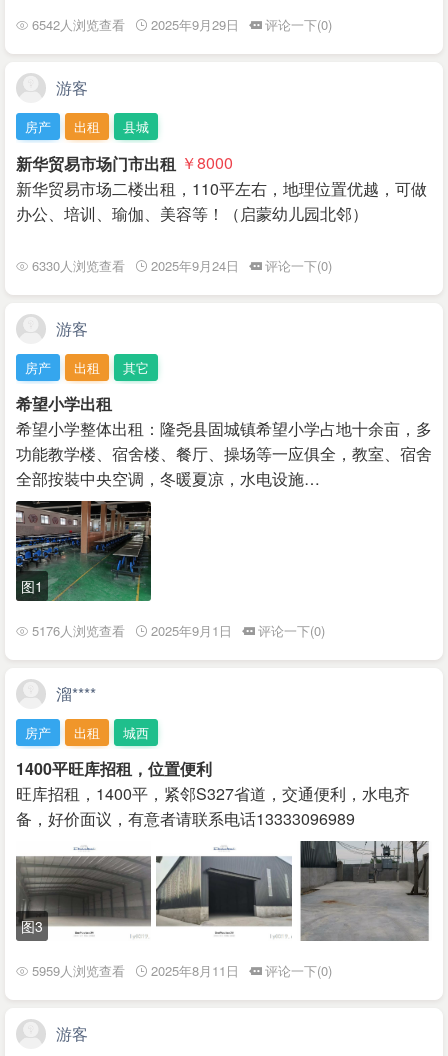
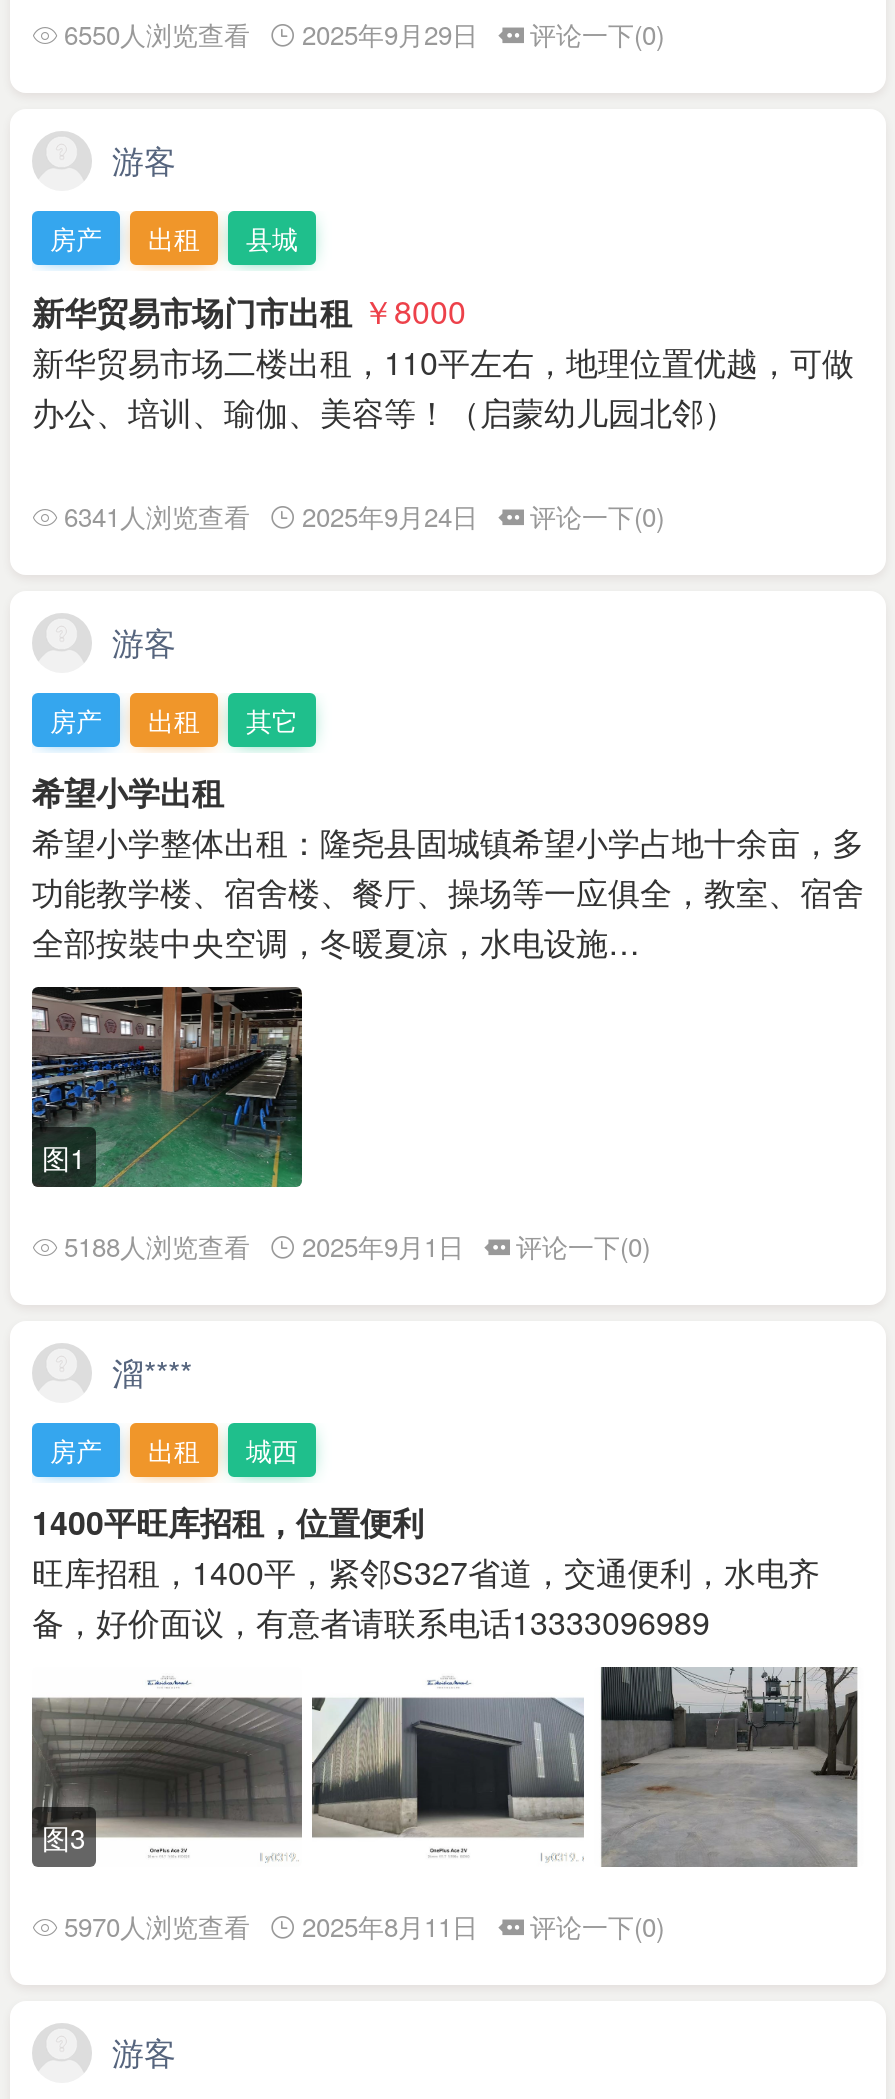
[32,15,332,34] 6542人浏览查看 2025年9月29日 评论一下(0) -> [64,16,664,54] 6550人浏览查看 2025年9月29日 评论一下(0)
[32,256,332,275] 6330人浏览查看 2025年9月24日 评论一下(0) -> [64,496,664,534] 6341人浏览查看 2025年9月24日 评论一下(0)
[32,621,325,640] 5176人浏览查看 2025年9月1日 评论一下(0) -> [64,1227,650,1265] 5188人浏览查看 2025年9月1日 评论一下(0)
[32,961,332,980] 5959人浏览查看 2025年8月11日 评论一下(0) -> [64,1907,664,1945] 5970人浏览查看 2025年8月11日 评论一下(0)

